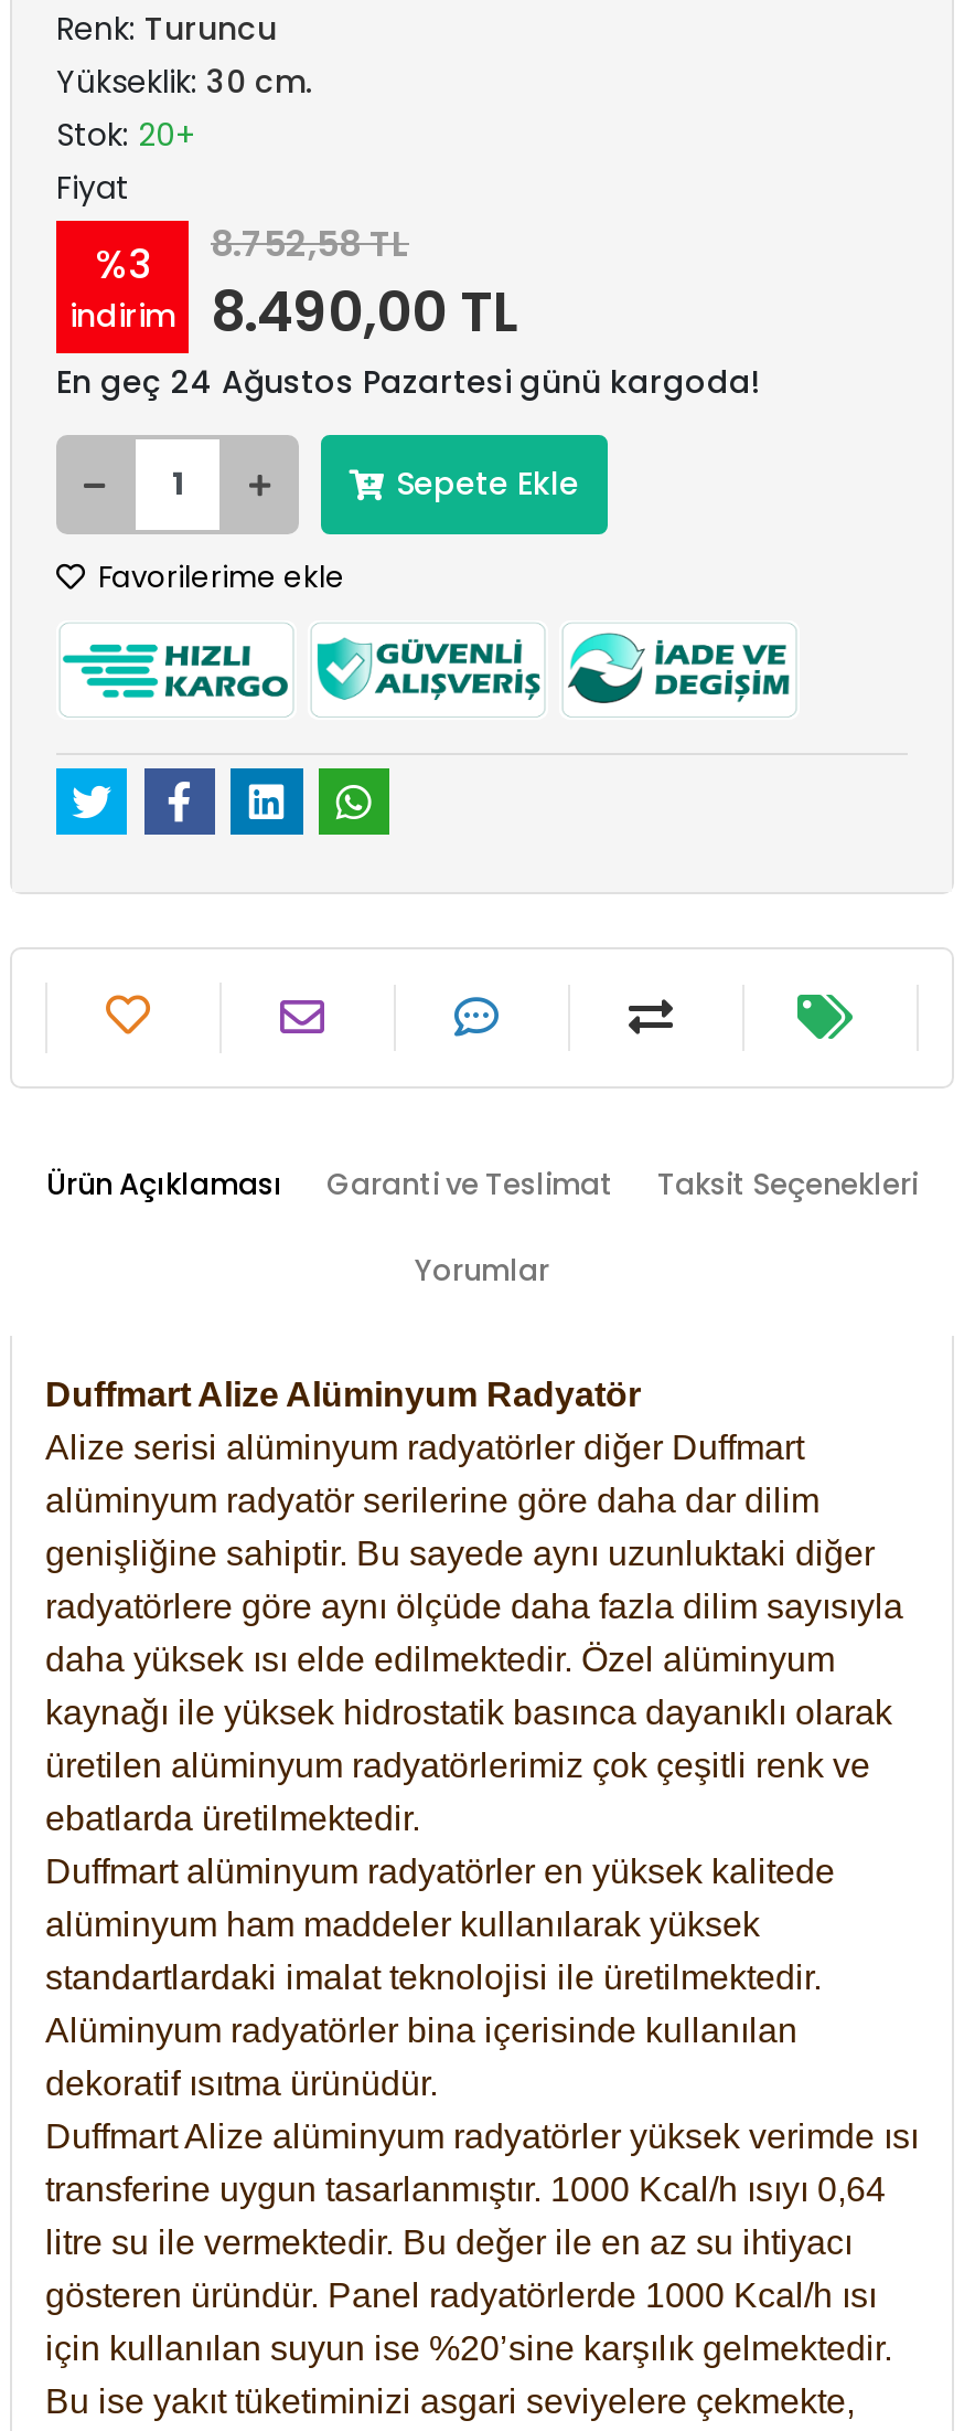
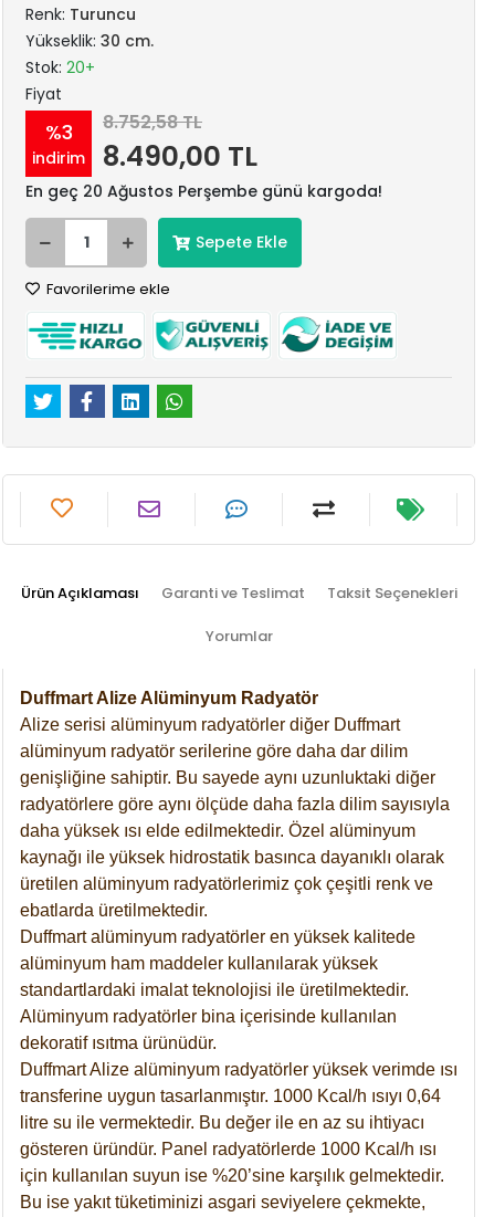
[56,360,760,404] En geç 24 Ağustos Pazartesi günü kargoda! -> [25,180,382,202] En geç 20 Ağustos Perşembe günü kargoda!

